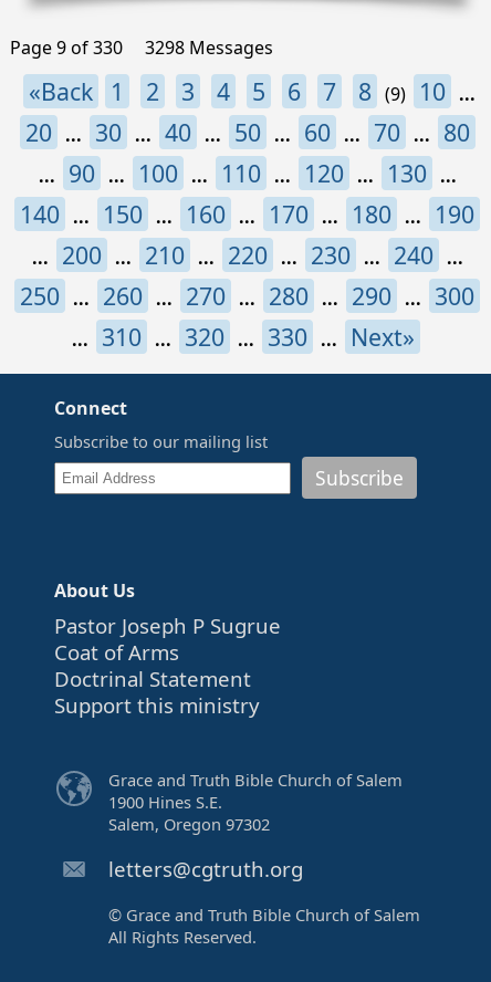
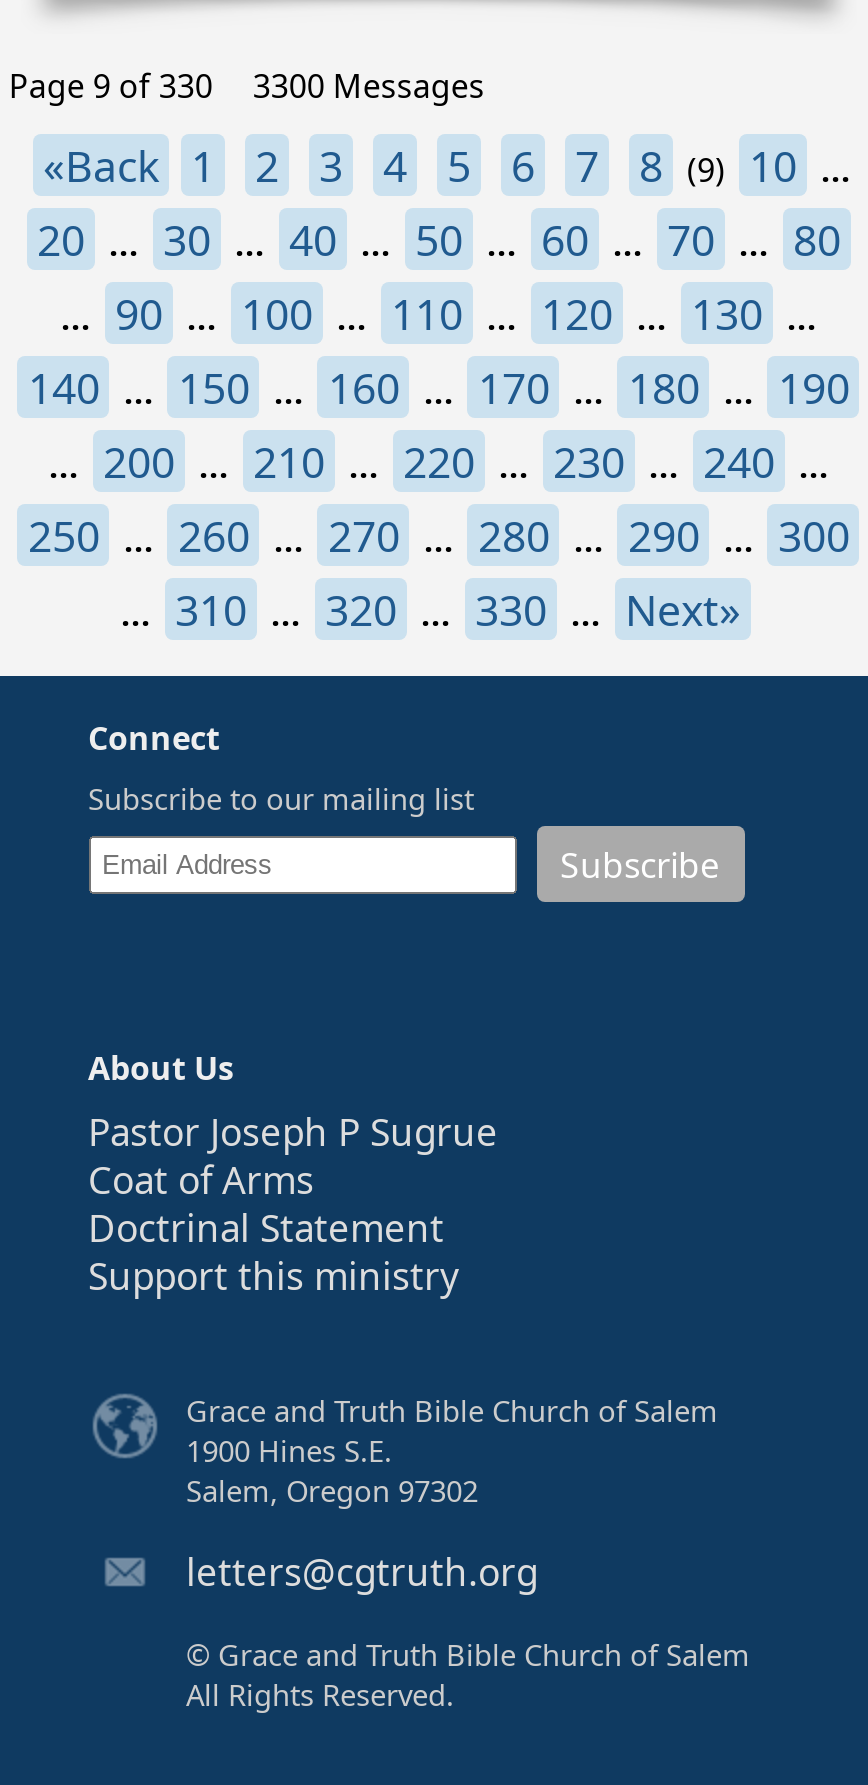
[10,36,273,60] Page 9 of 330 3298 Messages -> [9,65,485,109] Page 9 of 330 3300 Messages

